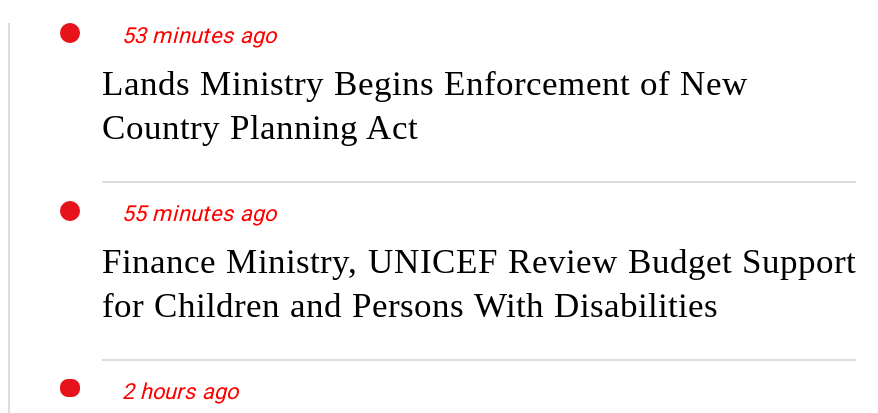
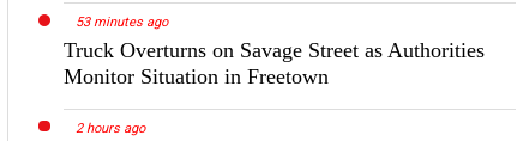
[102,63,856,324] Lands Ministry Begins Enforcement of New | Country Planning Act | 55 minutes ago | Finance Ministry, UNICEF Review Budget Support | for Children and Persons With Disabilities -> [64,38,485,88] Truck Overturns on Savage Street as Authorities | Monitor Situation in Freetown

